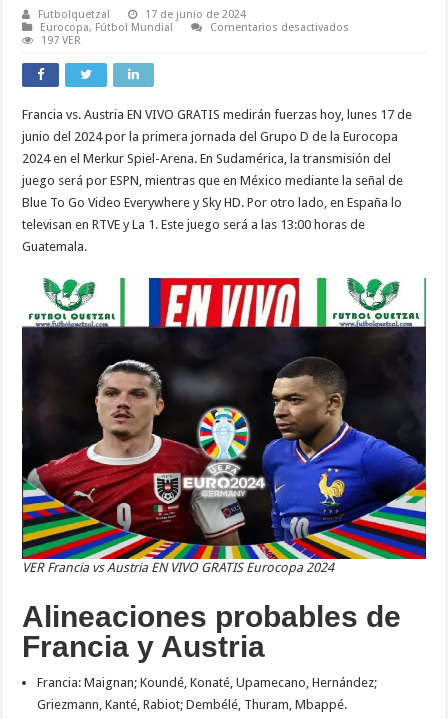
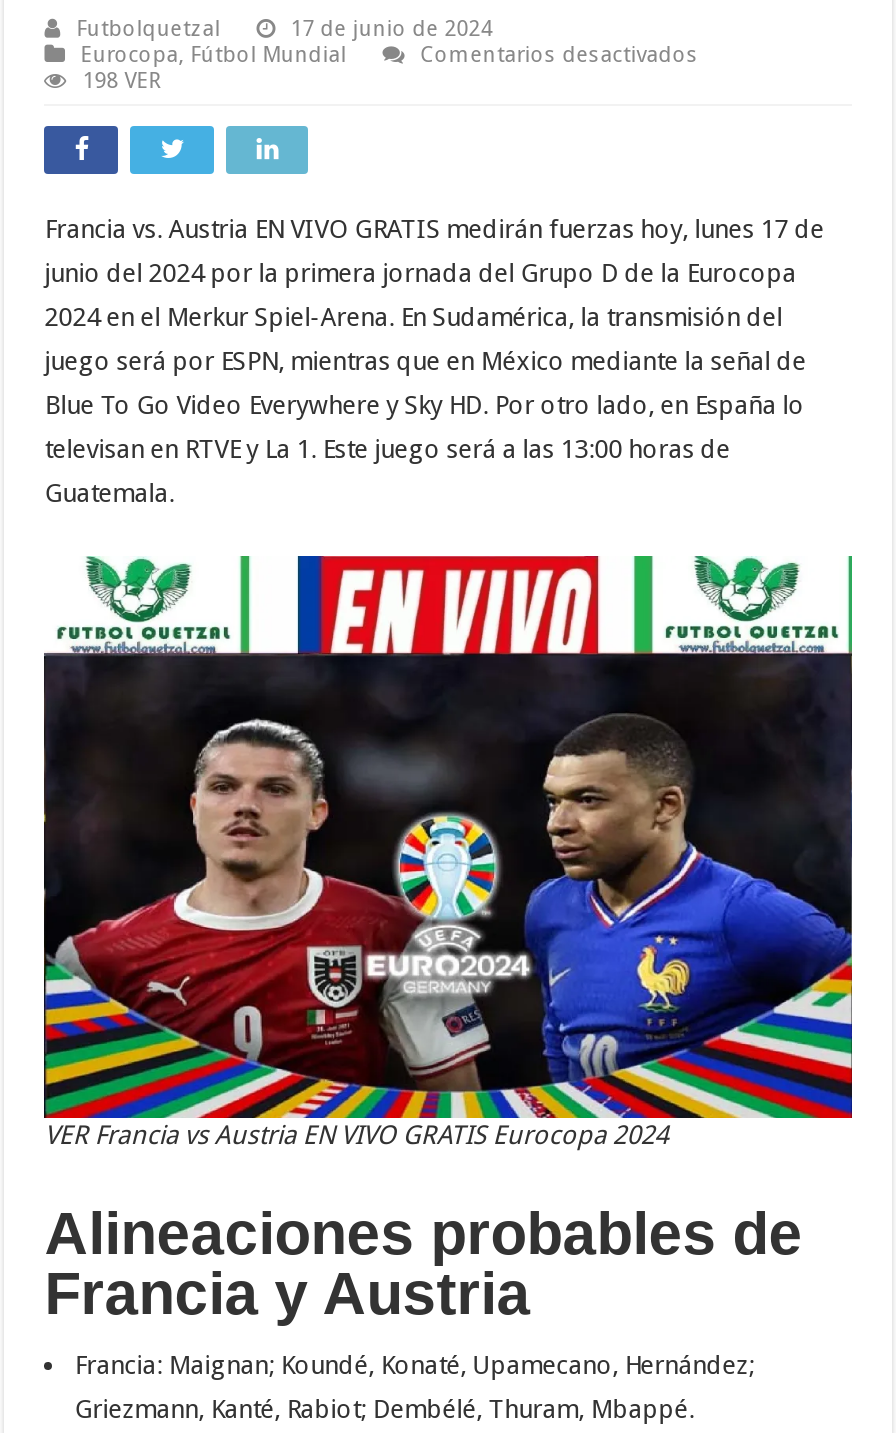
[41,34,81,47] 197 VER -> [82,68,162,94] 198 VER

